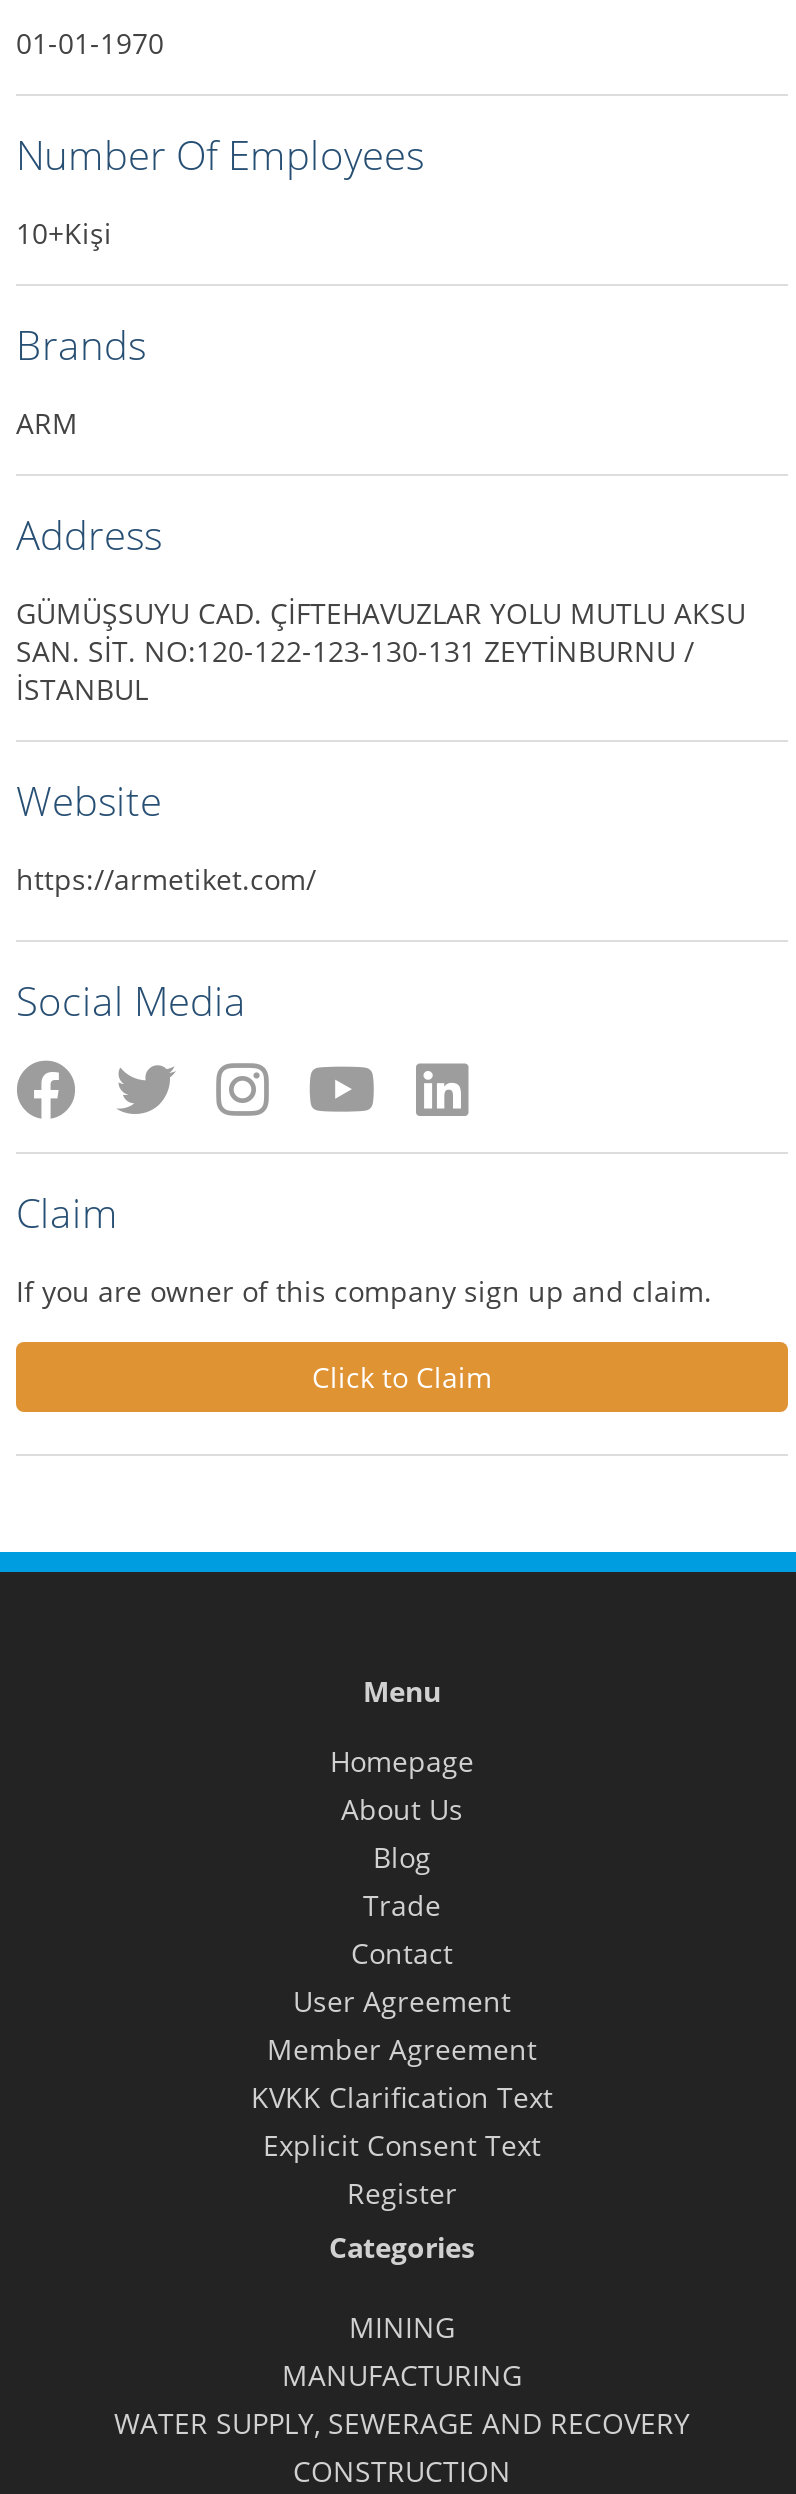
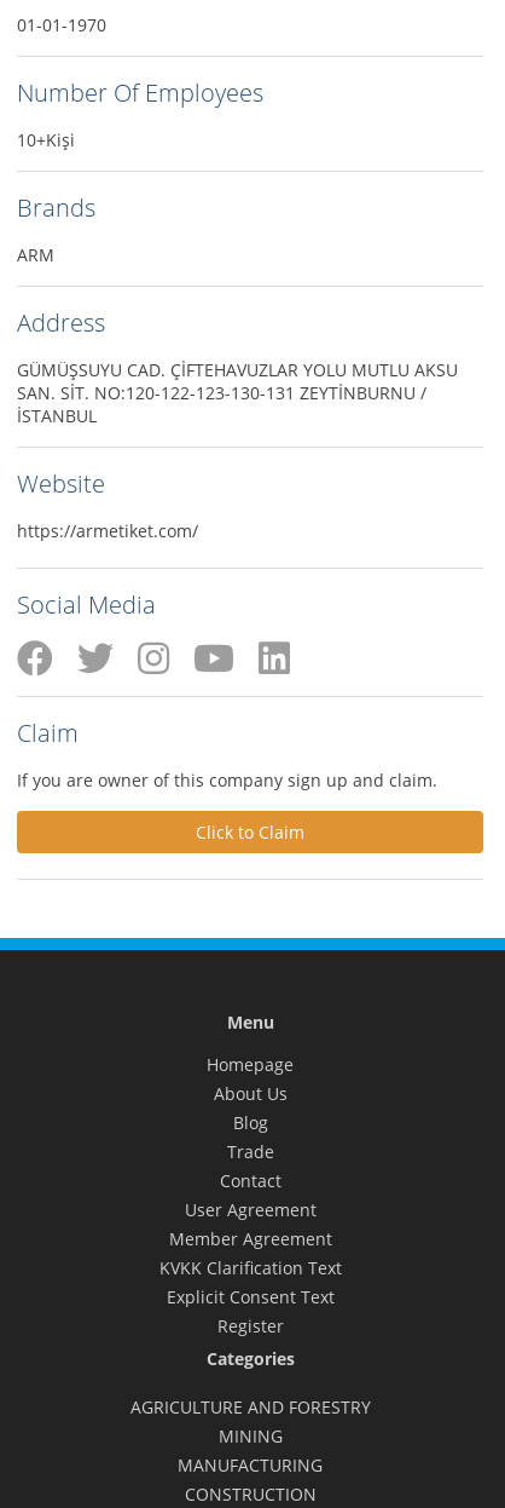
none -> [130,1395,370,1418] AGRICULTURE AND FORESTRY
moved [282,2307,522,2393] -> [178,1424,323,1476]: MINING | MANUFACTURING
[114,2403,690,2441] WATER SUPPLY, SEWERAGE AND RECOVERY -> none

